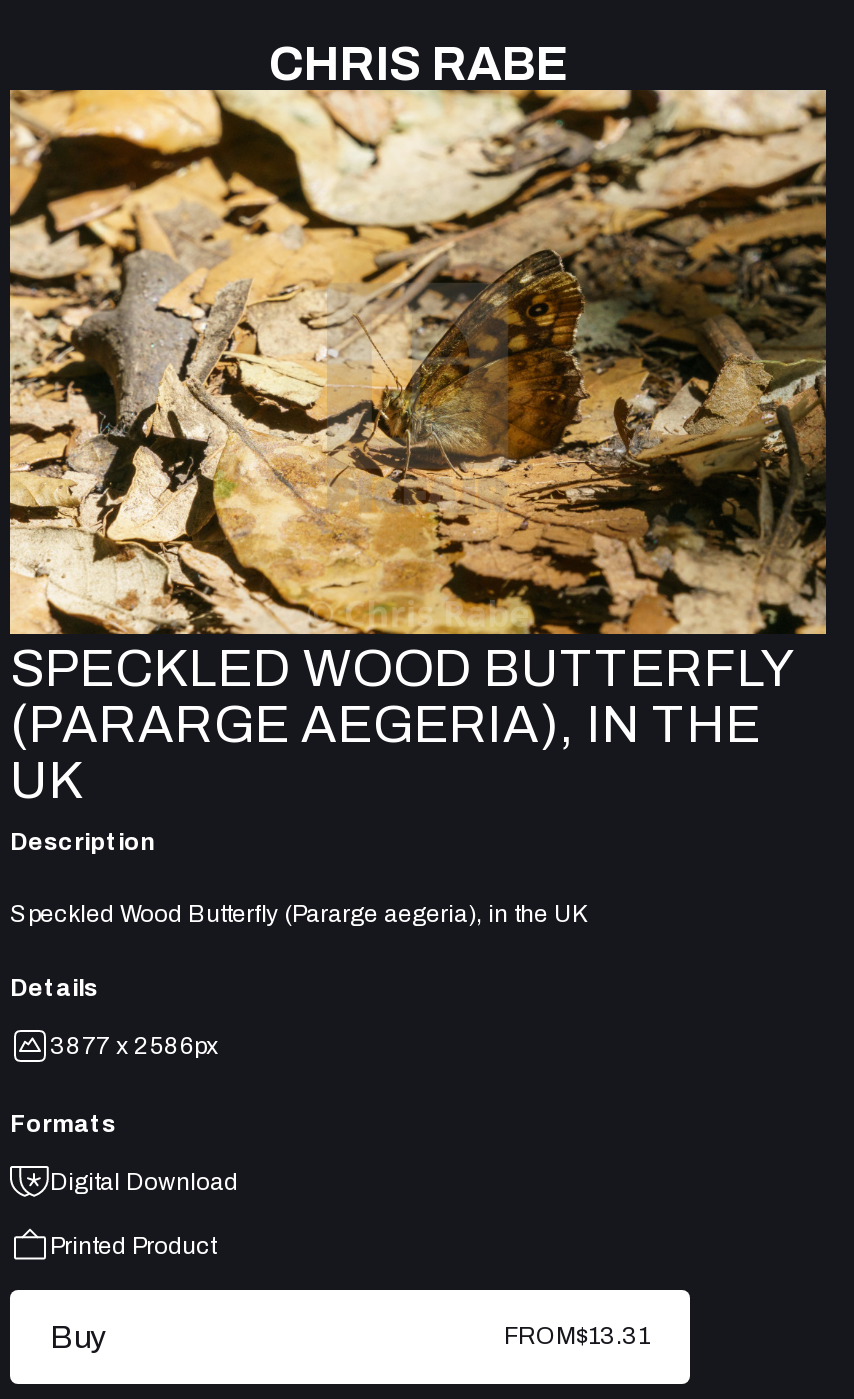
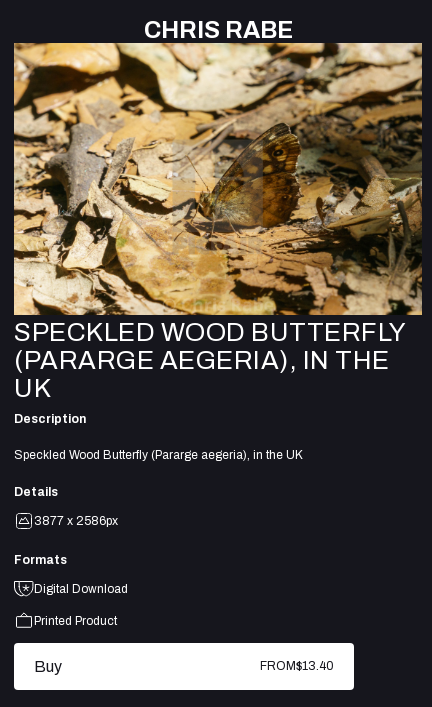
[504,1323,650,1351] FROM$13.31 -> [260,659,334,673] FROM$13.40

